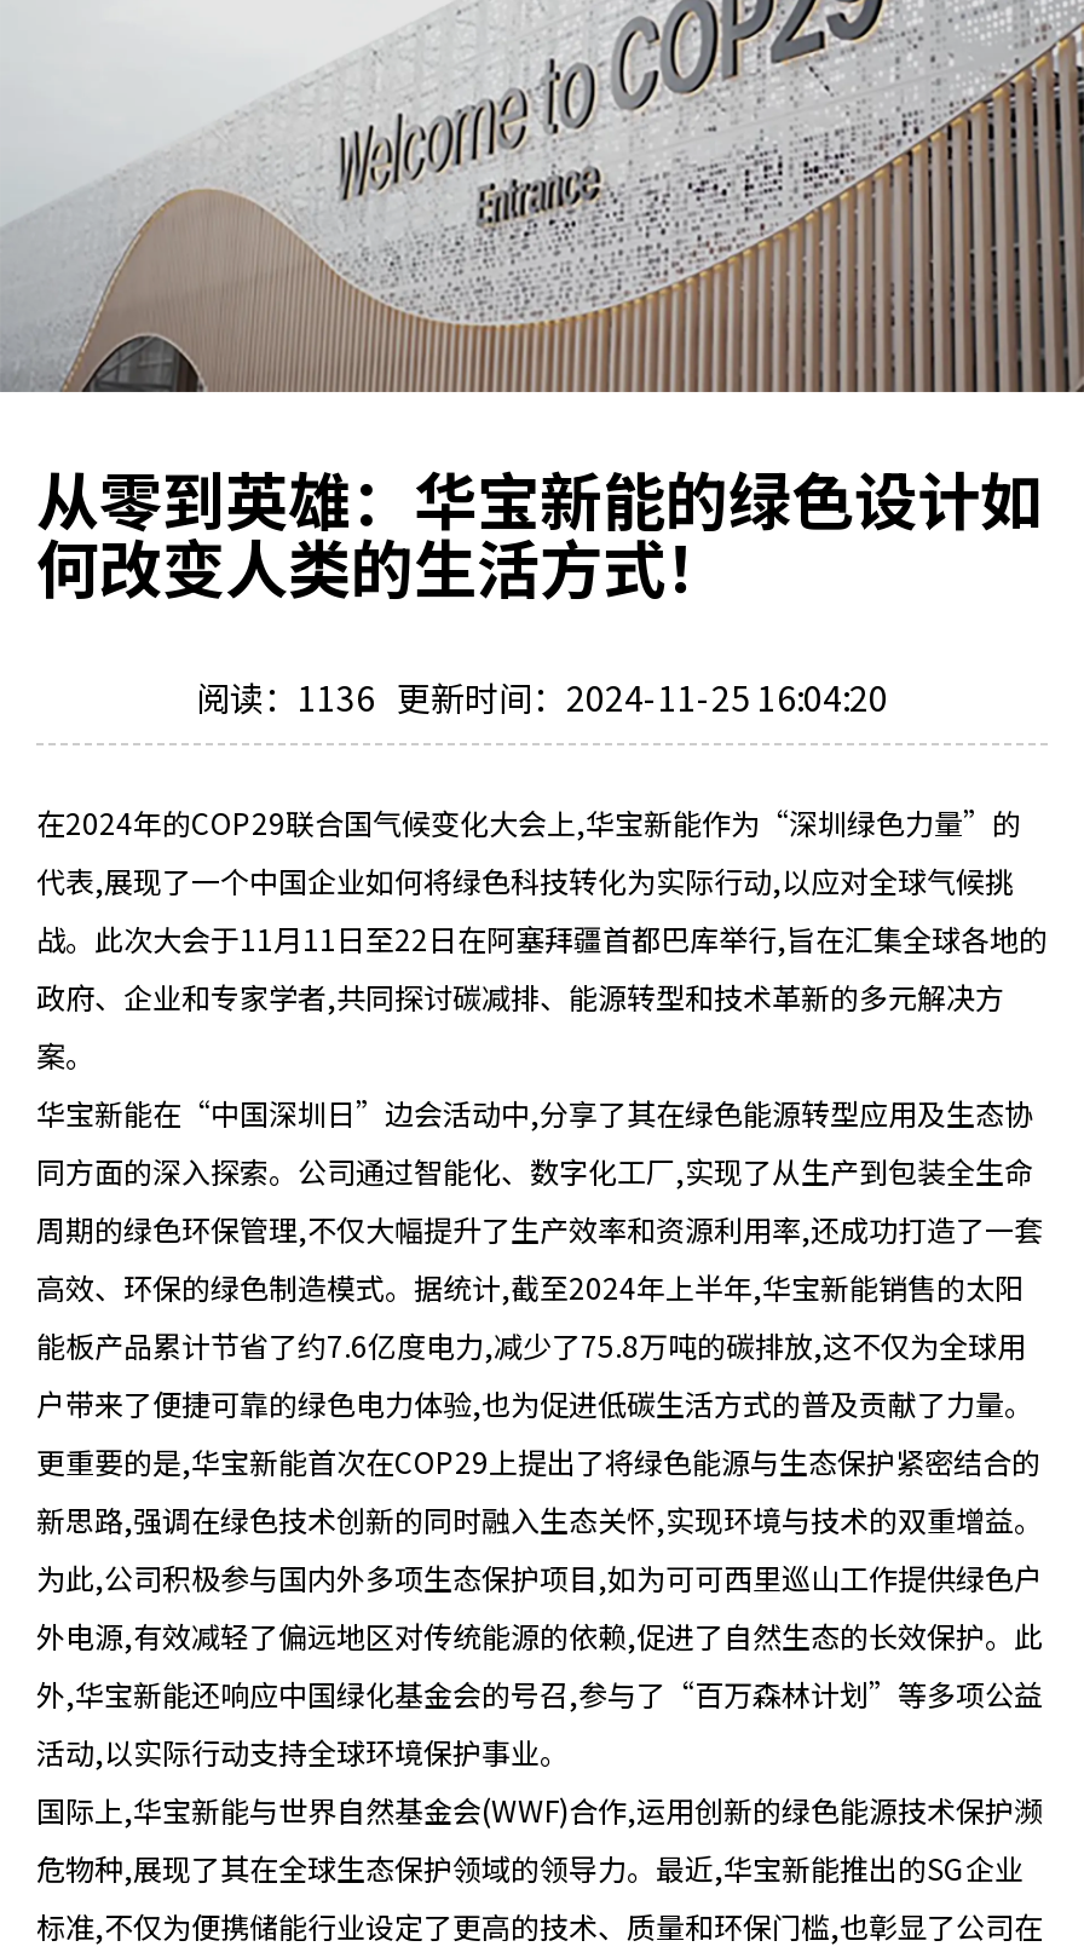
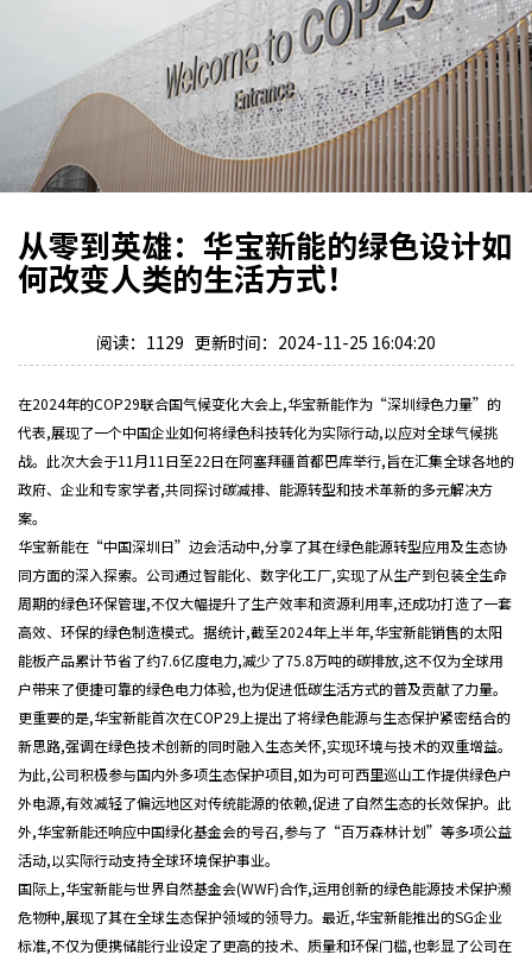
[196,673,888,721] 阅读：1136 更新时间：2024-11-25 16:04:20 -> [96,330,436,354] 阅读：1129 更新时间：2024-11-25 16:04:20

